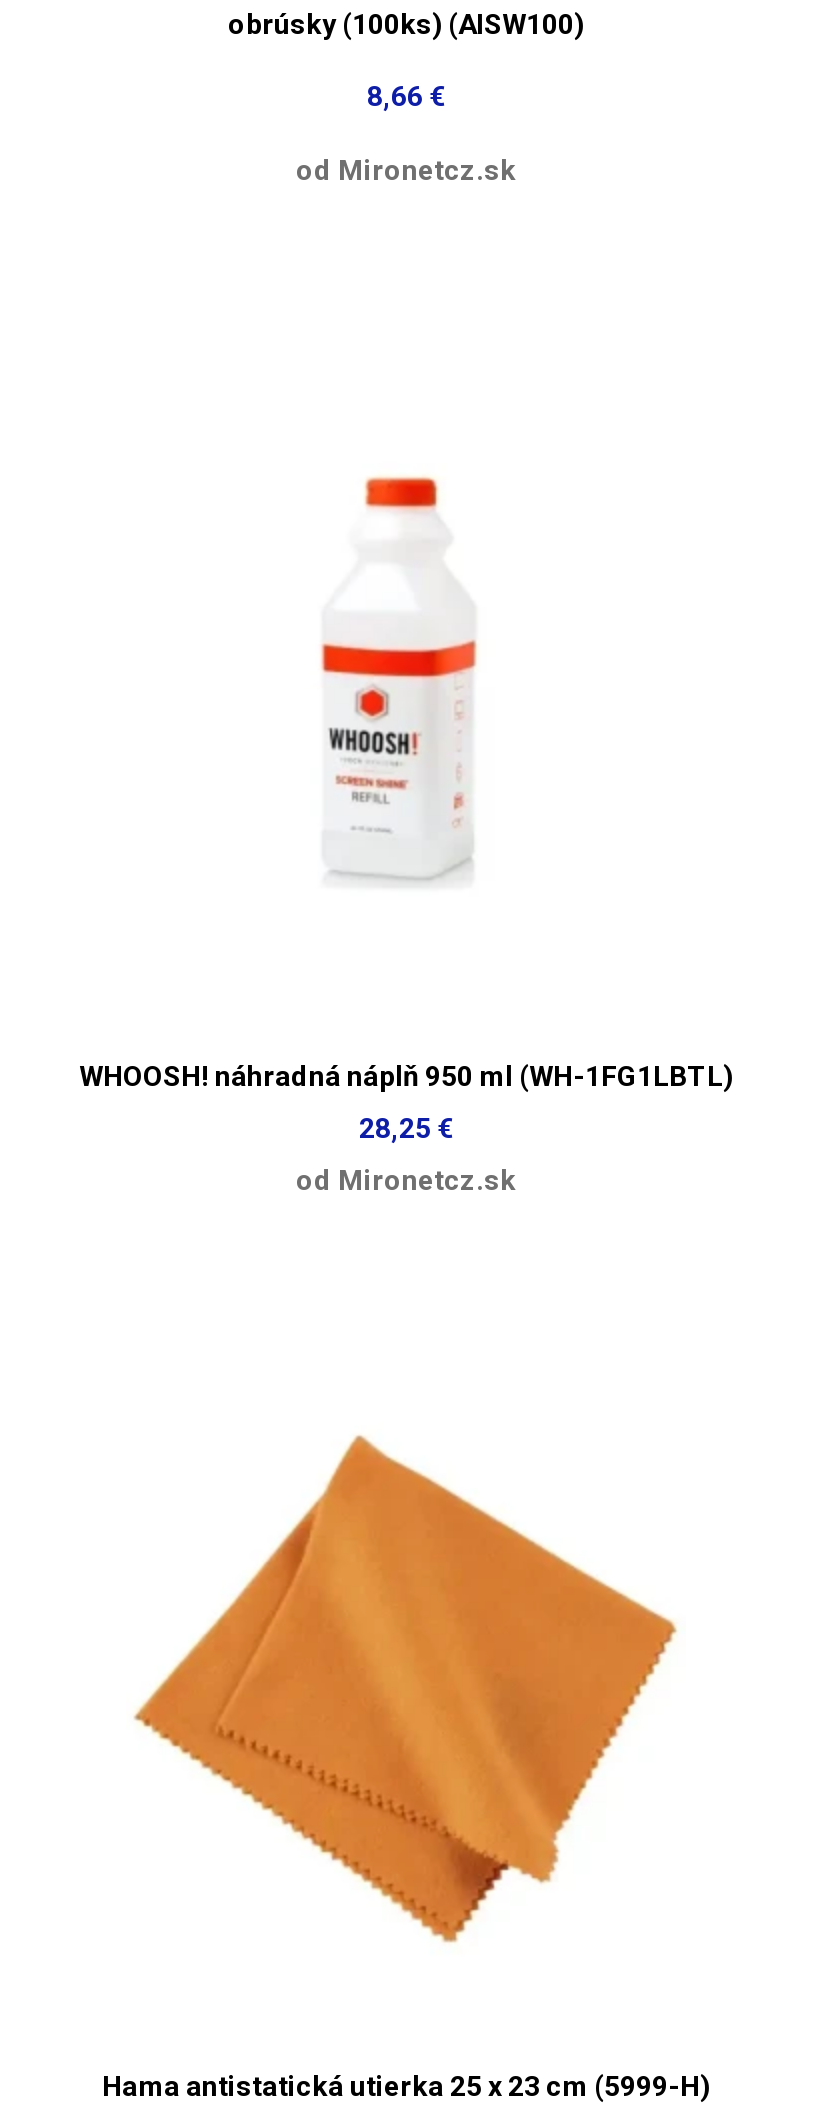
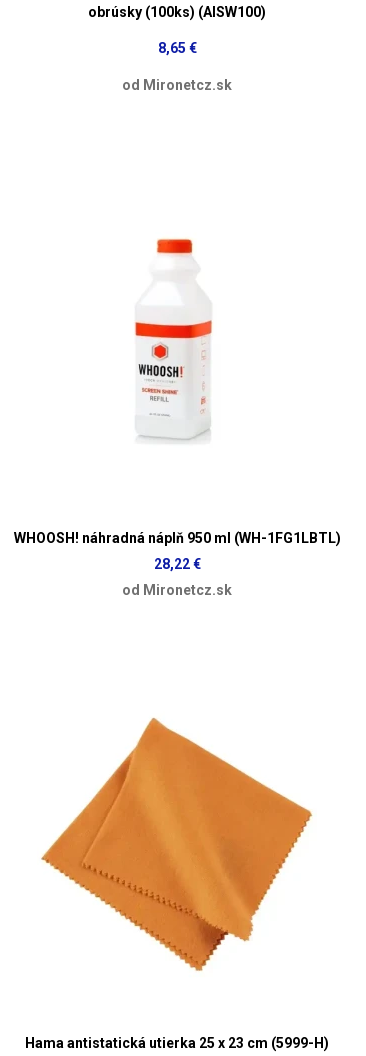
[367,81,445,113] 8,66 € -> [157,40,196,56] 8,65 €
[359,1112,453,1144] 28,25 € -> [153,556,200,572] 28,22 €

